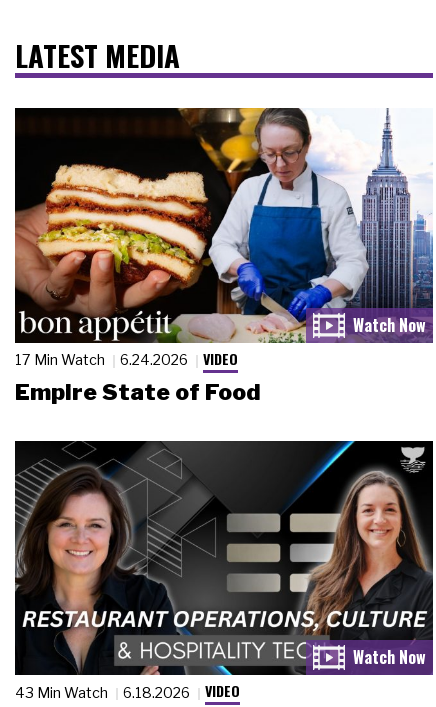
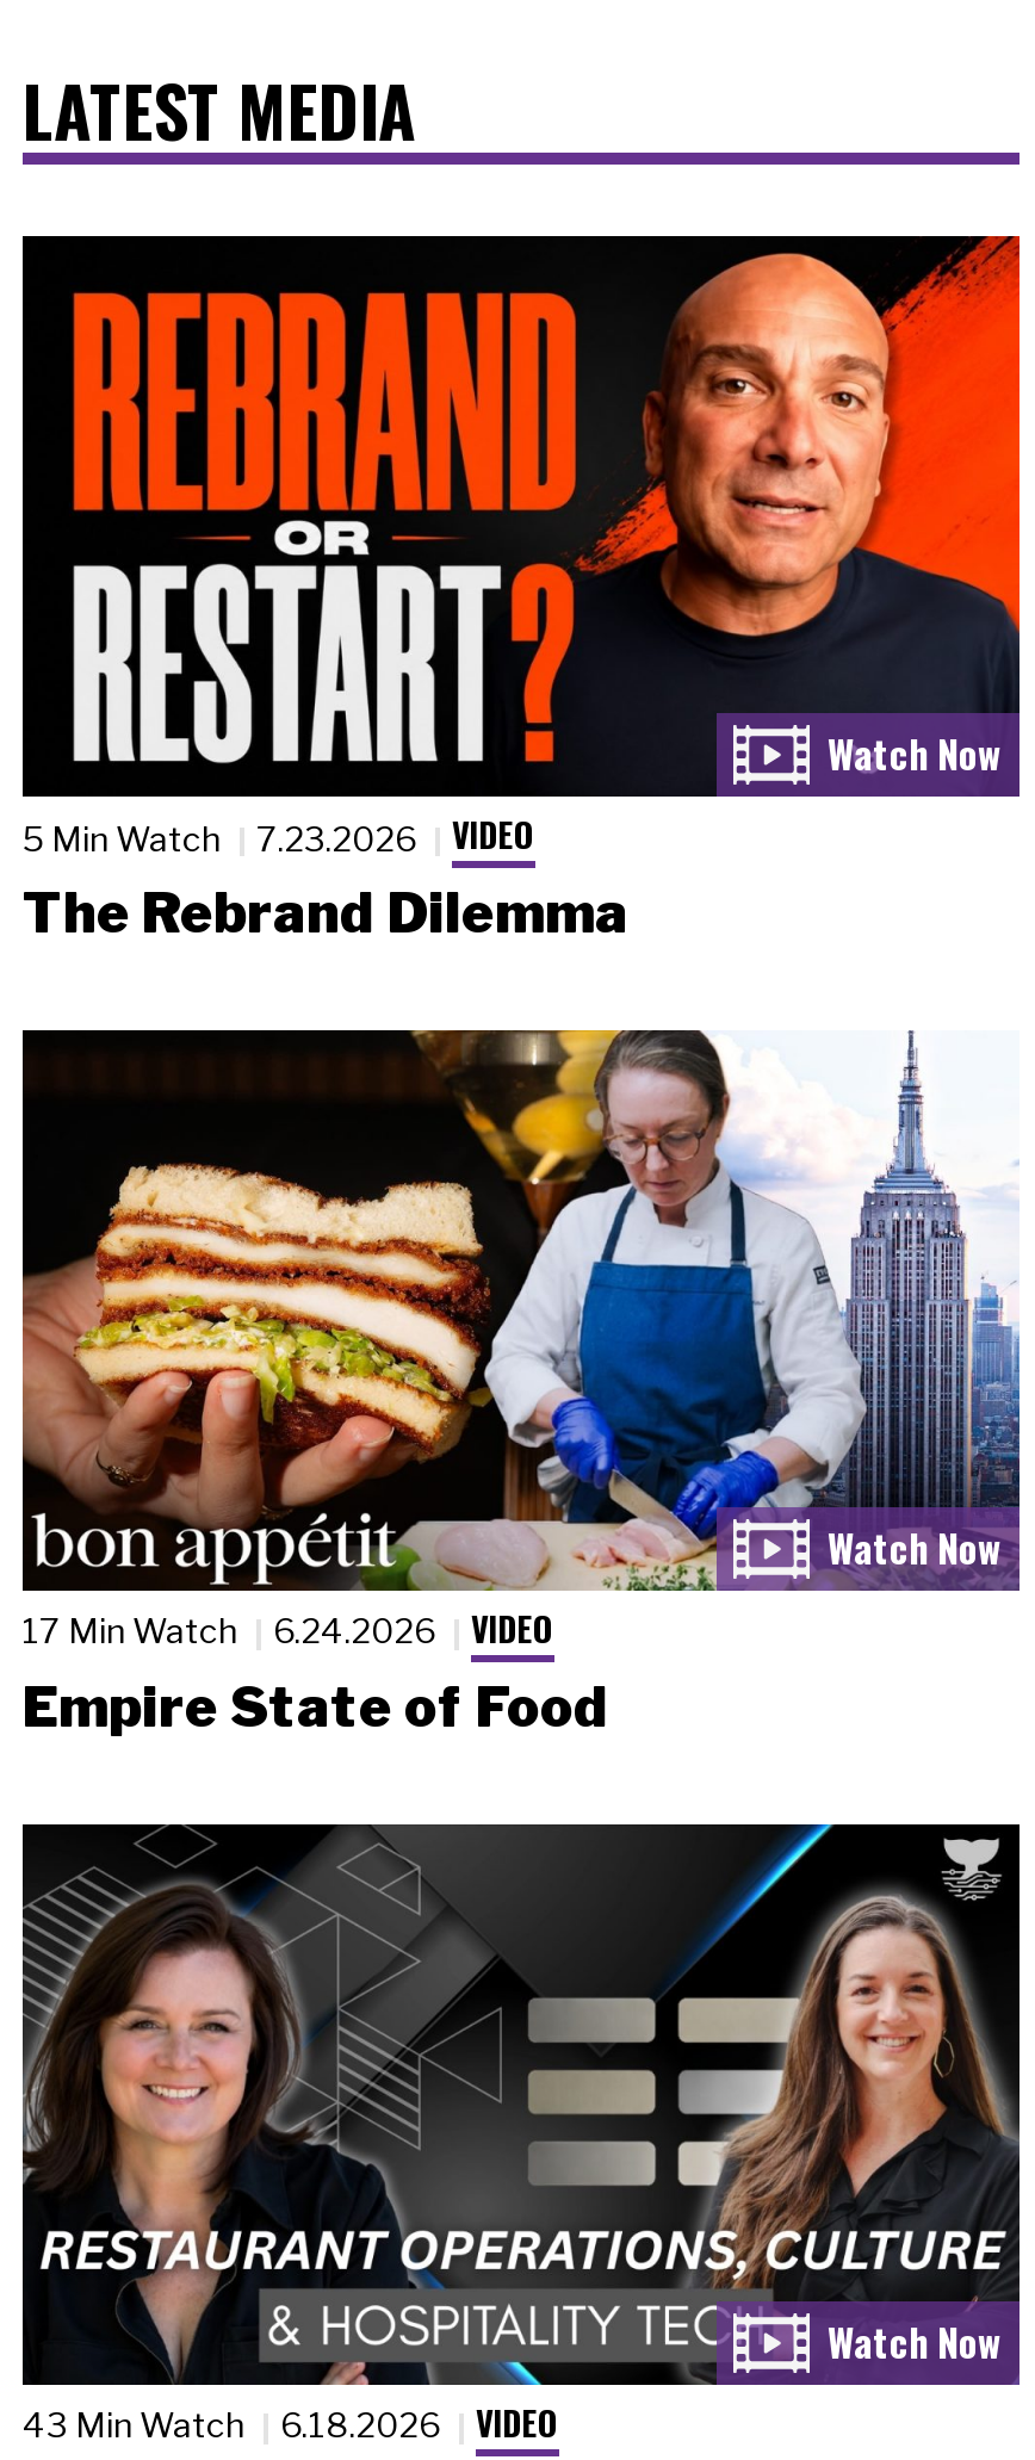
none -> [20,234,1022,947] [image] | 5 Min Watch | 7.23.2026 | VIDEO | The Rebrand Dilemma

